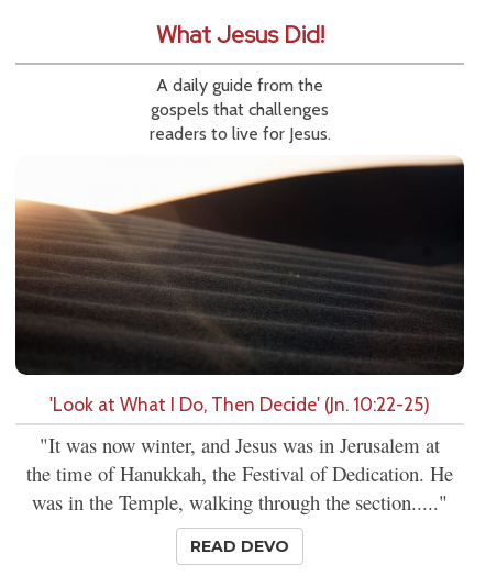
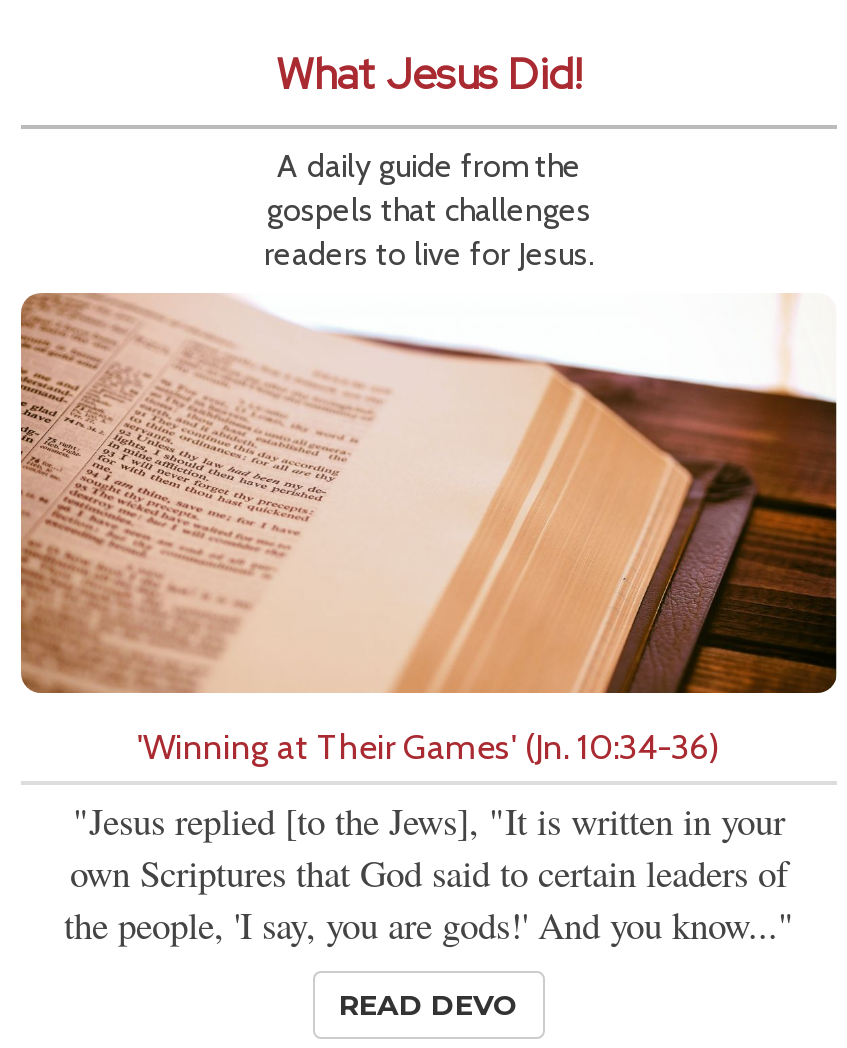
[14,155,465,415] [image] | 'Look at What I Do, Then Decide' (Jn. 10:22-25) -> [19,291,839,767] [image] | 'Winning at Their Games' (Jn. 10:34-36)
[26,431,453,515] "It was now winter, and Jesus was in Jerusalem at | the time of Hanukkah, the Festival of Dedication. He | was in the Temple, walking through the section....." -> [64,795,794,949] "Jesus replied [to the Jews], "It is written in your | own Scriptures that God said to certain leaders of | the people, 'I say, you are gods!' And you know..."

